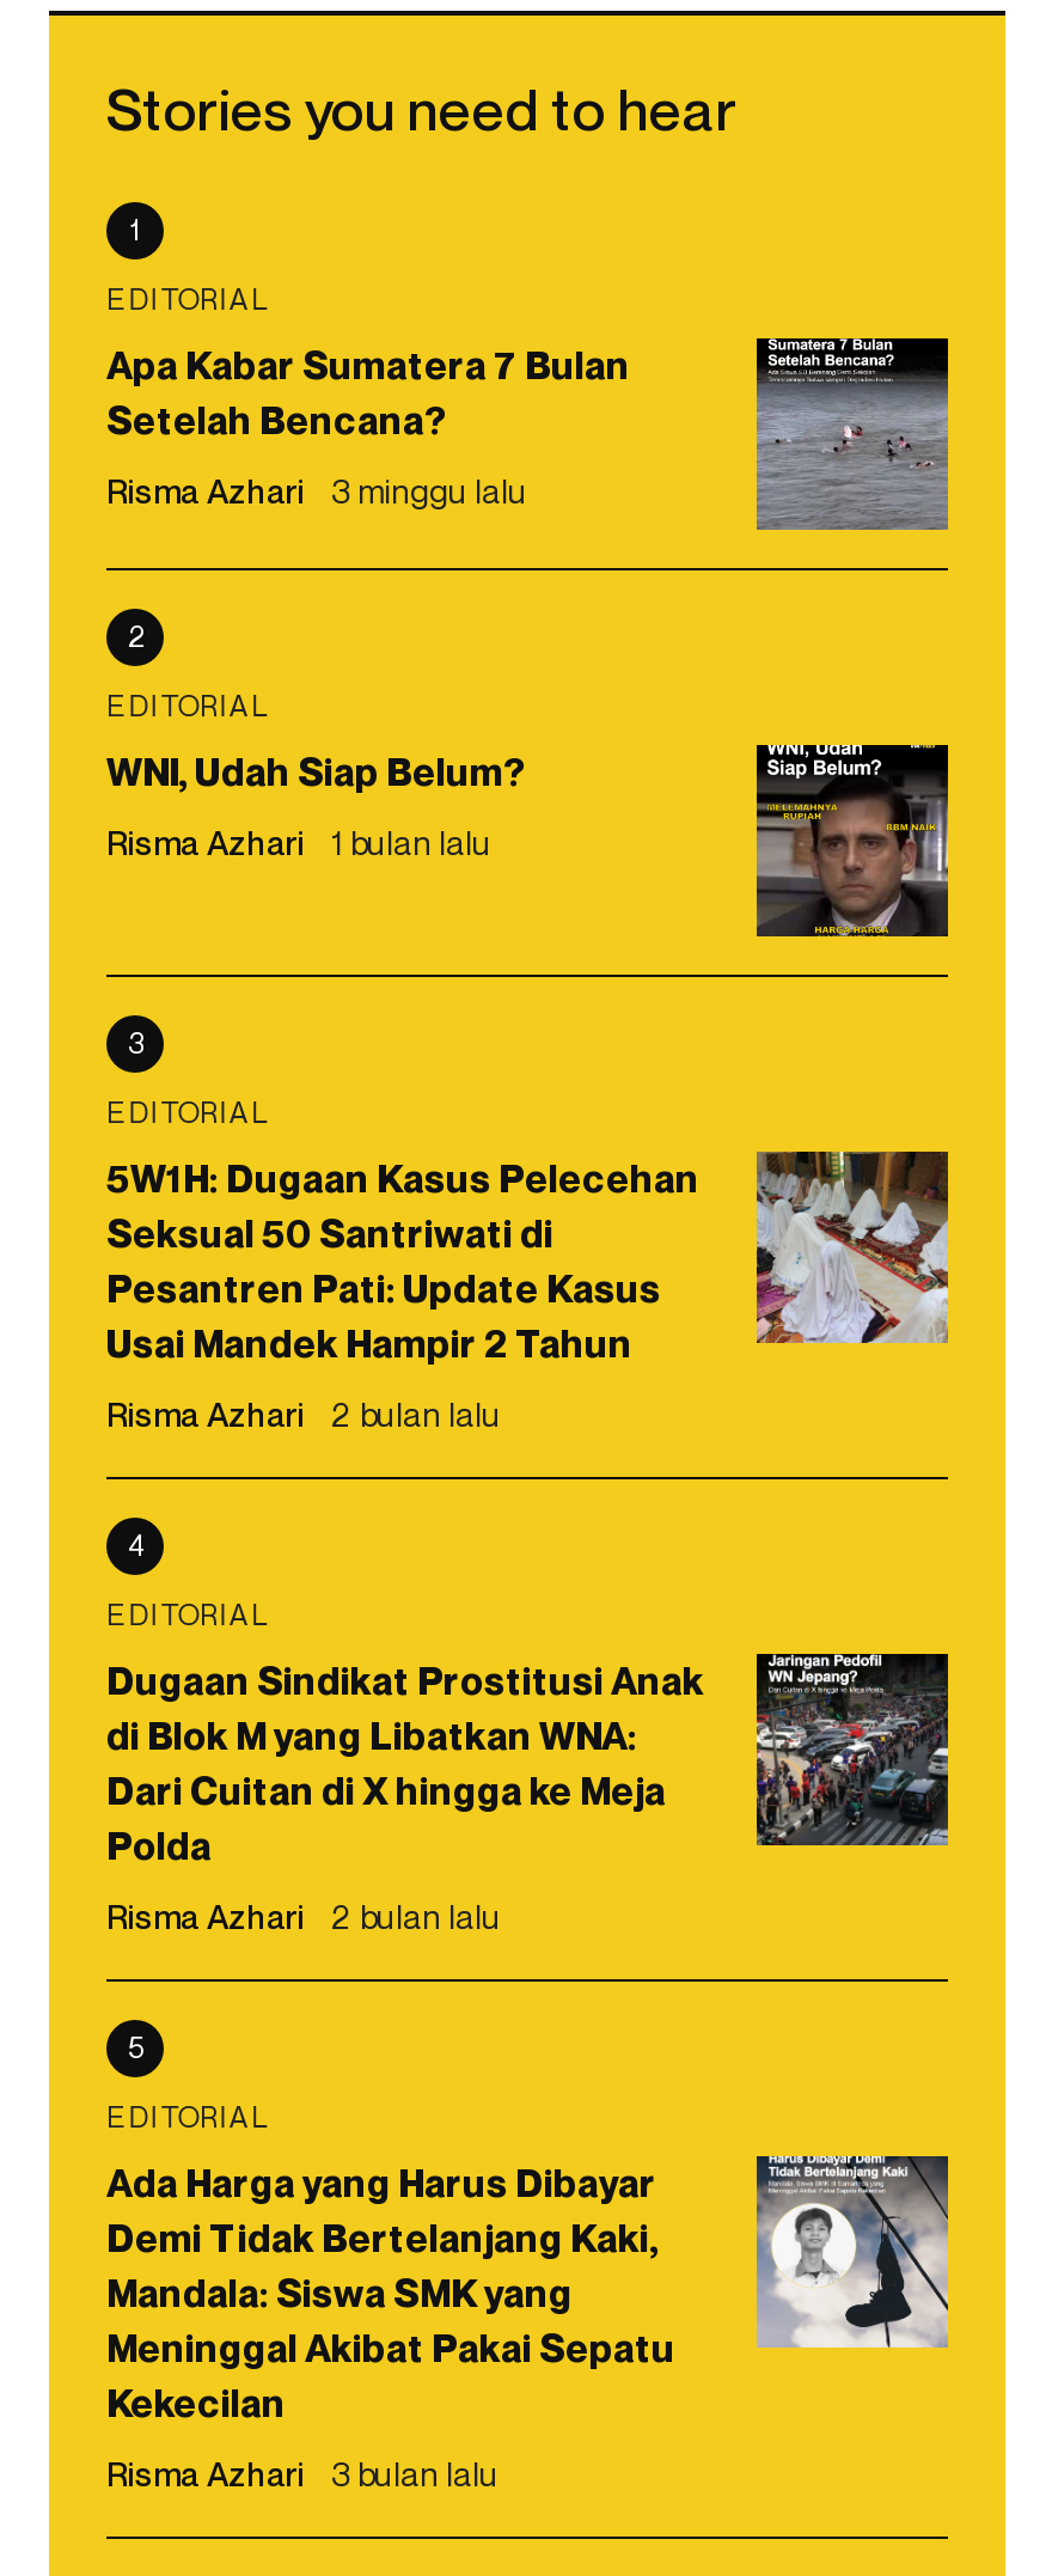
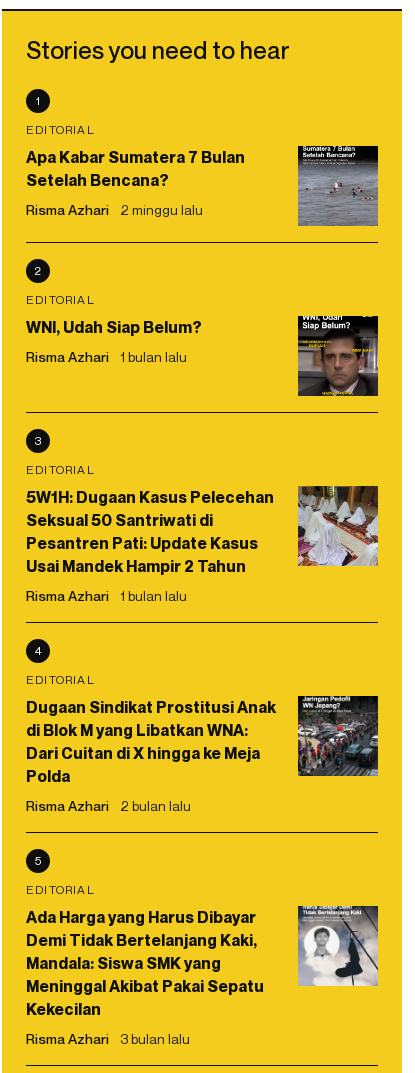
[106,470,527,511] Risma Azhari 3 minggu lalu -> [26,201,203,218] Risma Azhari 2 minggu lalu
[106,1393,501,1434] Risma Azhari 2 bulan lalu -> [26,587,187,604] Risma Azhari 1 bulan lalu

